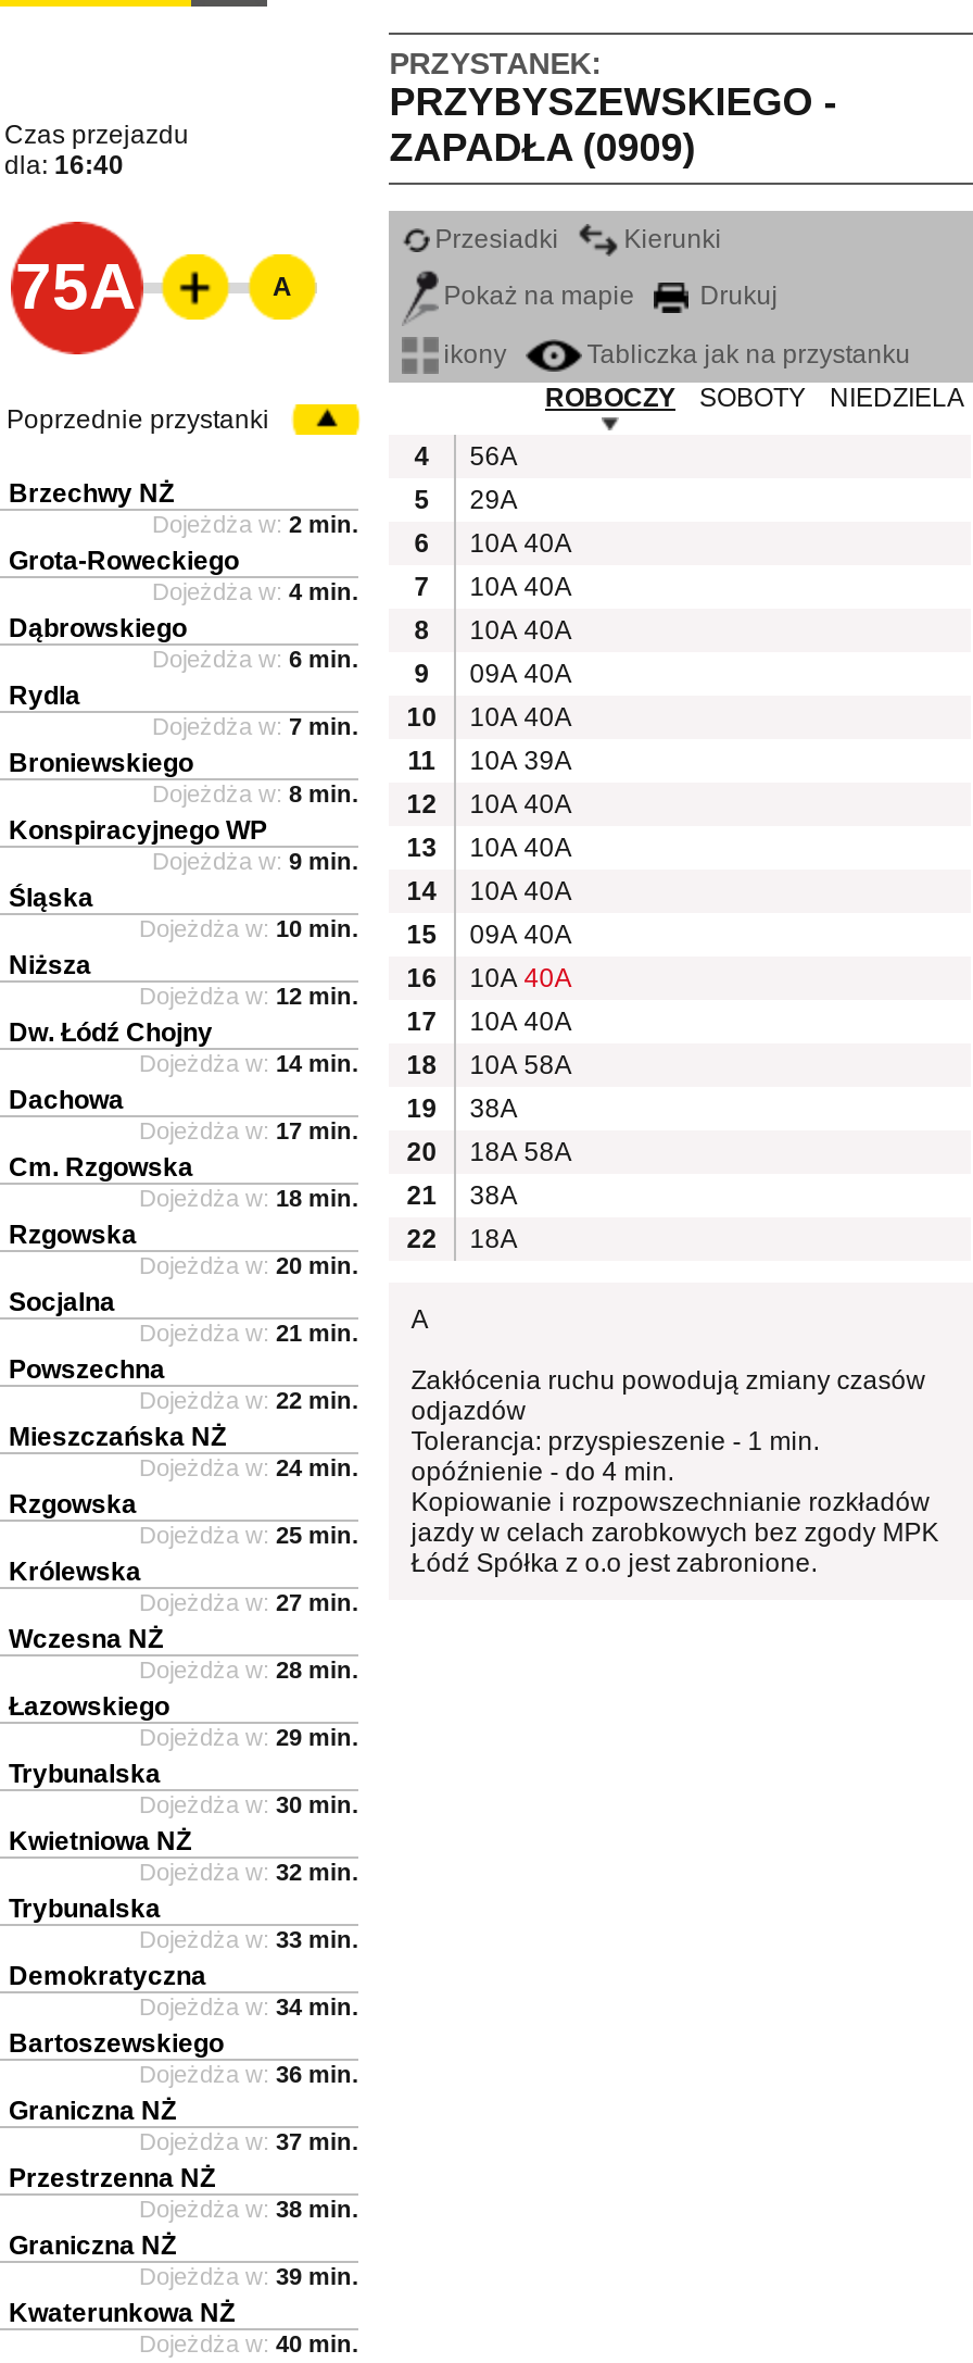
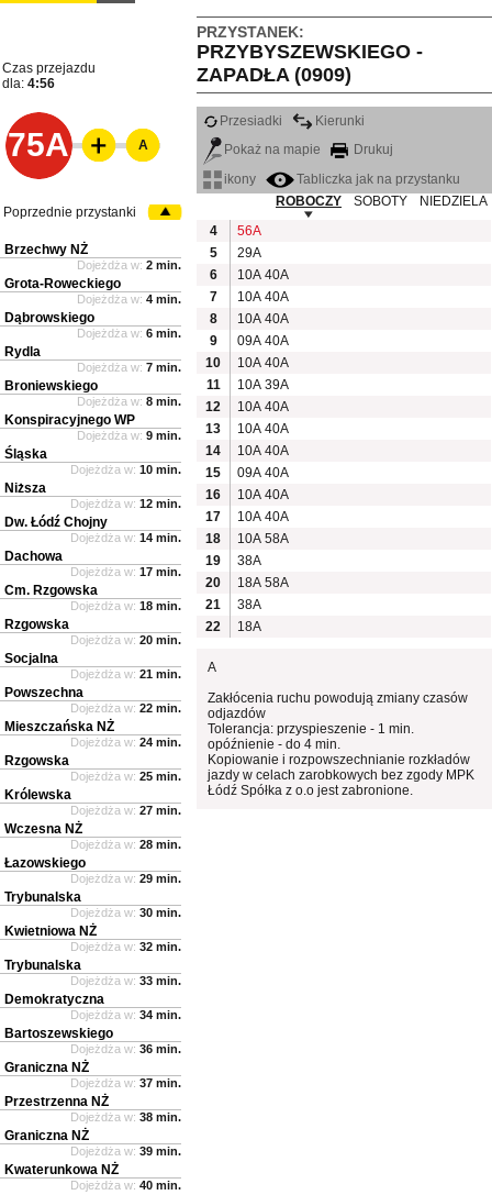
[4,150,124,181] dla: 16:40 -> [2,76,55,91] dla: 4:56

